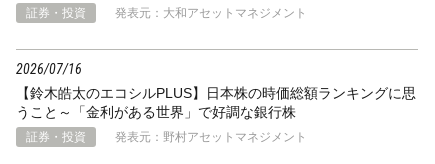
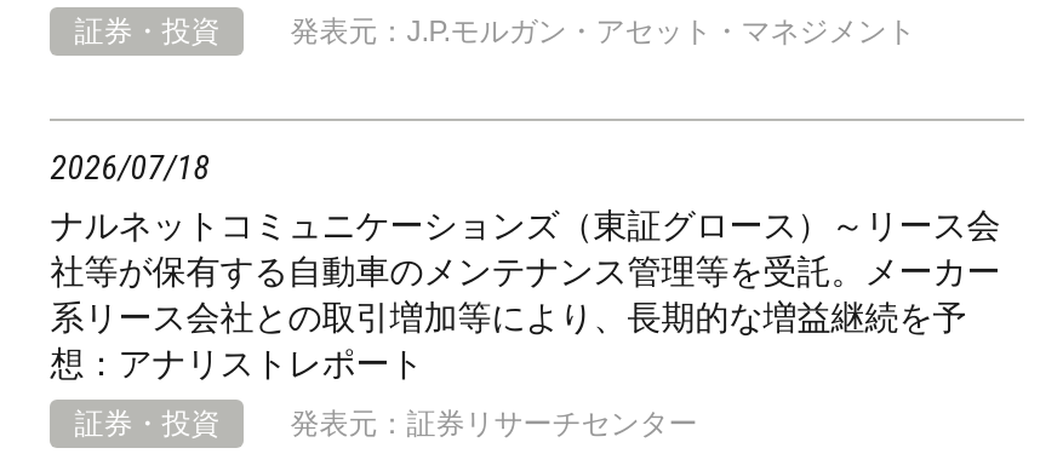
[115,6,307,20] 発表元：大和アセットマネジメント -> [290,14,916,48] 発表元：J.P.モルガン・アセット・マネジメント
[16,61,82,77] 2026 07 16 -> [50,147,210,186] 2026 07 18
[16,85,416,120] 【鈴木皓太のエコシルPLUS】日本株の時価総額ランキングに思 | うこと～「金利がある世界」で好調な銀行株 -> [50,206,1000,382] ナルネットコミュニケーションズ（東証グロース）～リース会 | 社等が保有する自動車のメンテナンス管理等を受託。メーカー | 系リース会社との取引増加等により、長期的な増益継続を予 | 想：アナリストレポート
[115,130,307,144] 発表元：野村アセットマネジメント -> [290,407,697,440] 発表元：証券リサーチセンター

